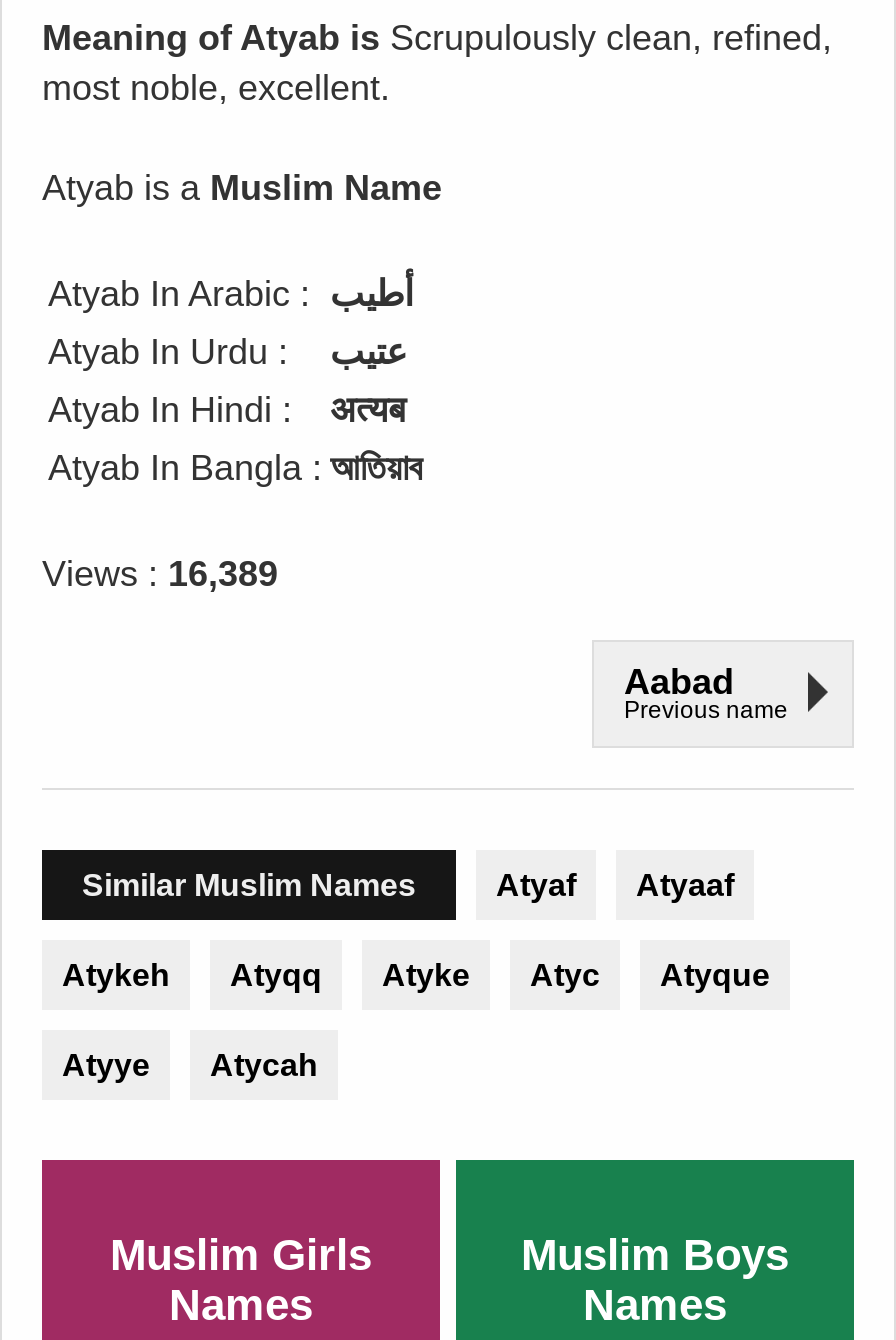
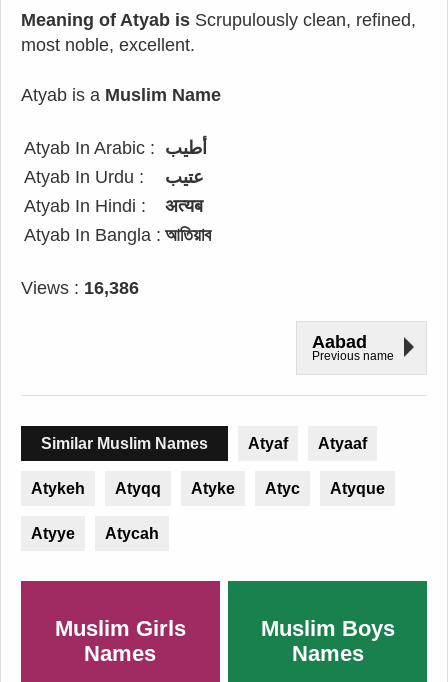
[42,554,278,594] Views : 16,389 -> [21,278,139,298] Views : 16,386

